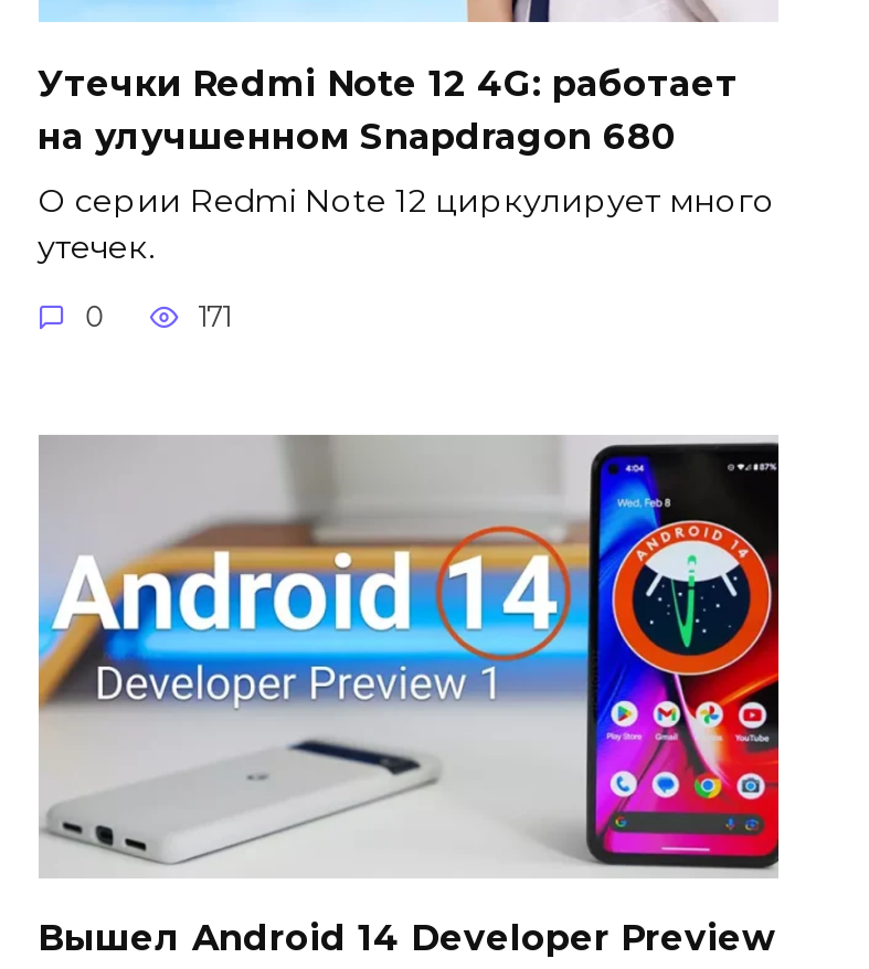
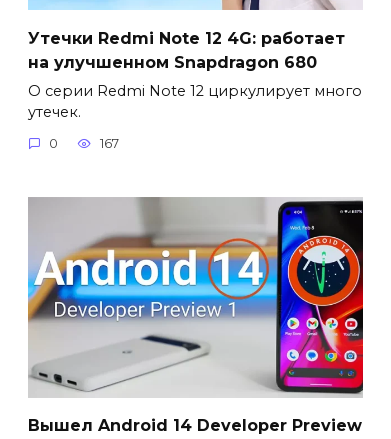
[198,301,231,334] 171 -> [100,136,119,151] 167

